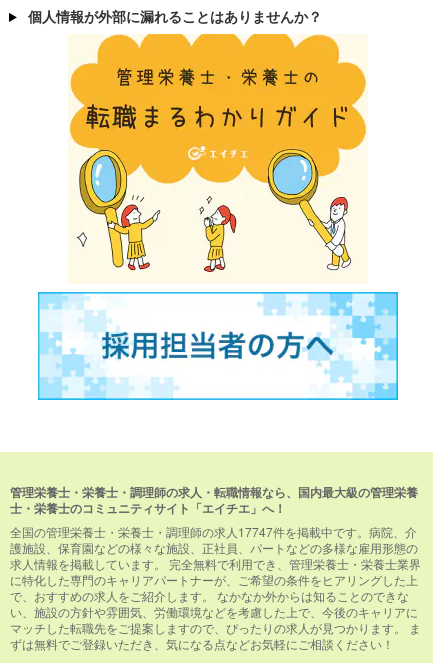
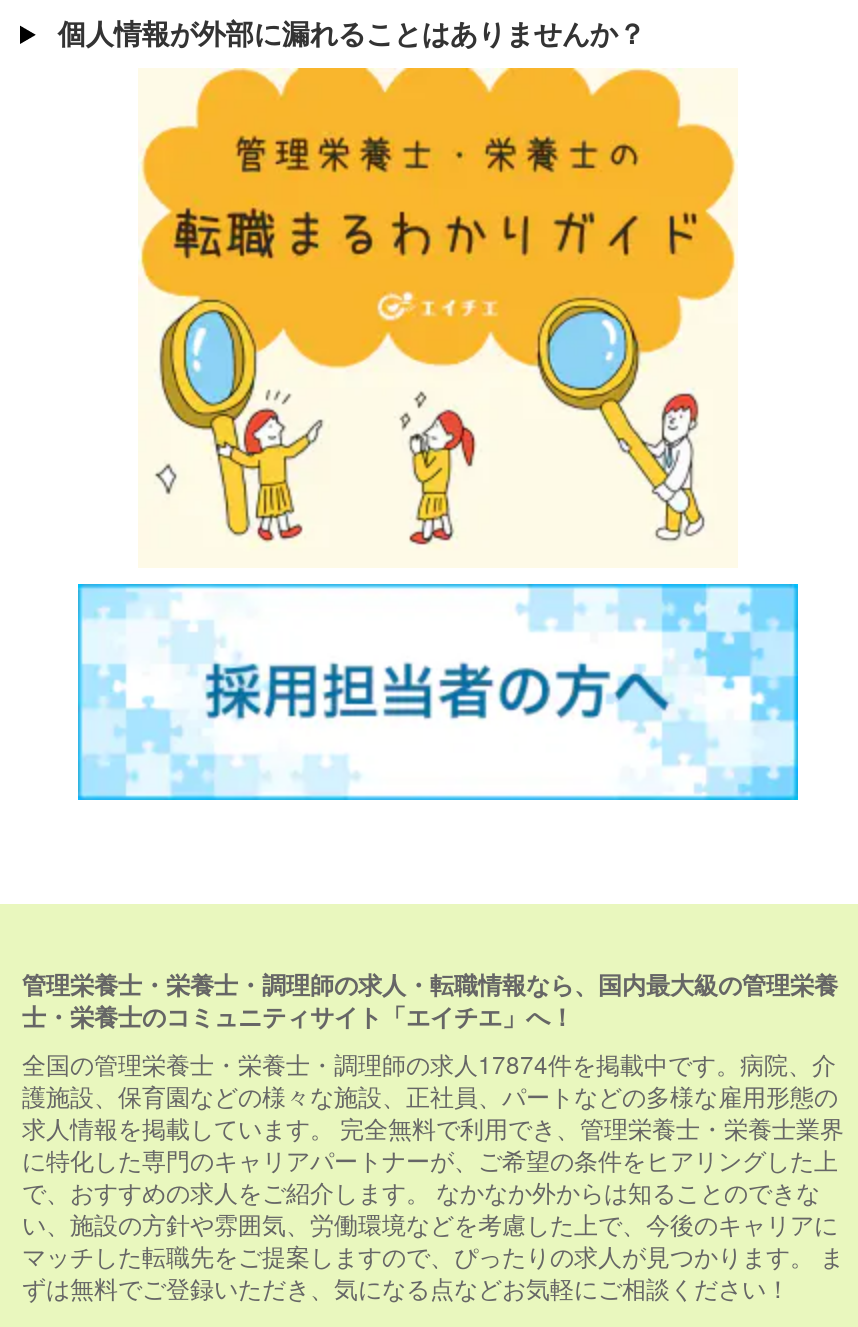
[10,523,417,540] 全国の管理栄養士・栄養士・調理師の求人17747件を掲載中です。病院、介 -> [22,1046,836,1080] 全国の管理栄養士・栄養士・調理師の求人17874件を掲載中です。病院、介

